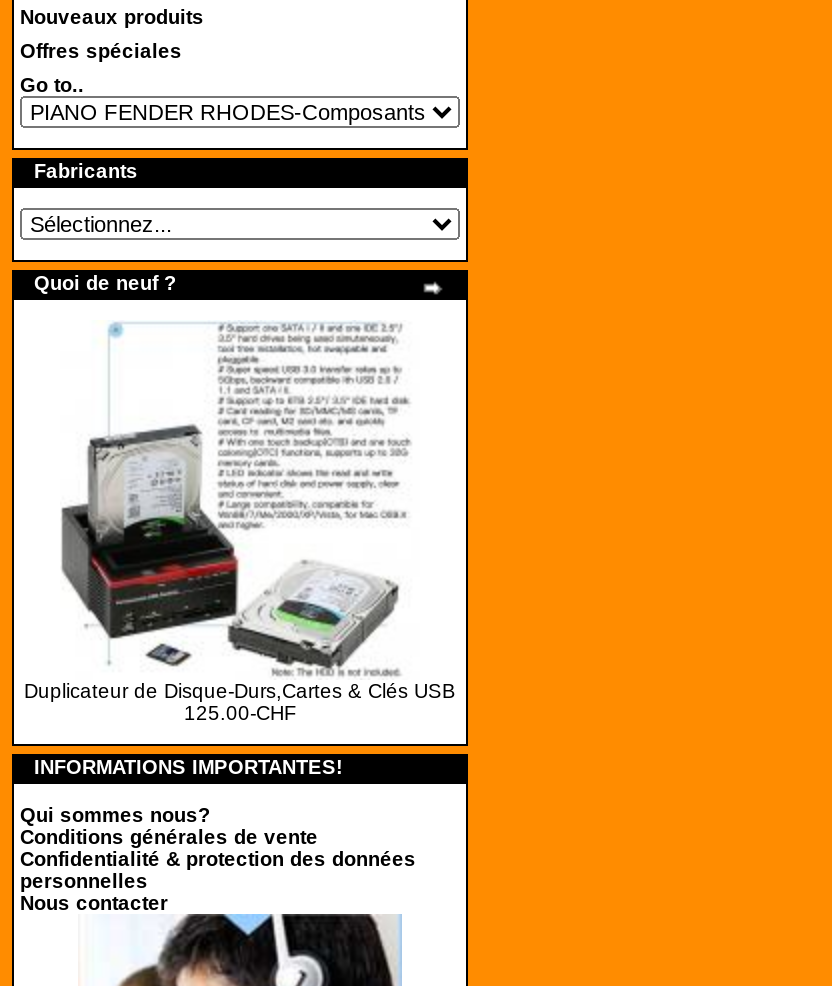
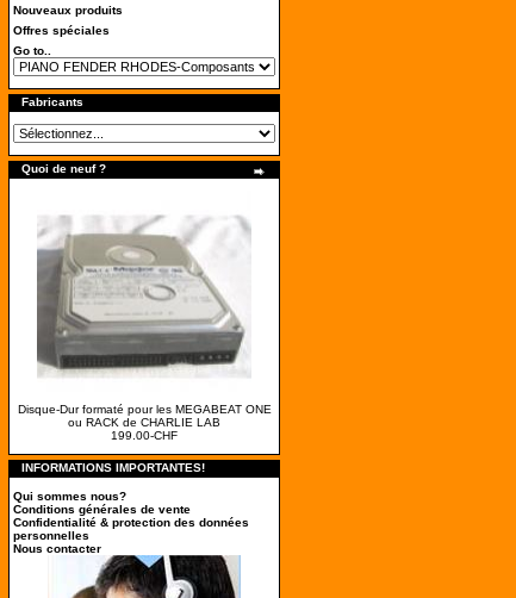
[24,322,456,724] [image] | Duplicateur de Disque-Durs,Cartes & Clés USB | 125.00-CHF -> [17,204,271,442] [image] | Disque-Dur formaté pour les MEGABEAT ONE | ou RACK de CHARLIE LAB | 199.00-CHF

